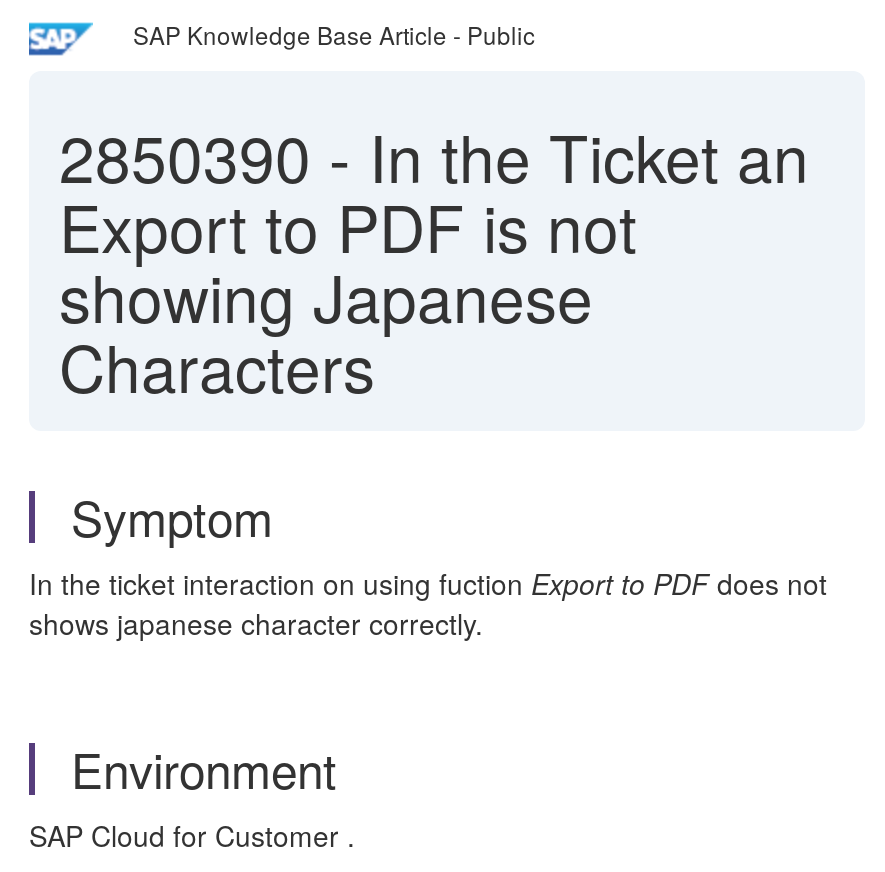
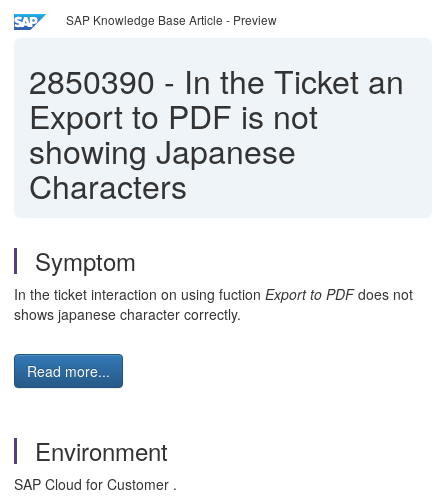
[133,17,535,51] SAP Knowledge Base Article - Public -> [66,11,277,28] SAP Knowledge Base Article - Preview
none -> [27,361,110,381] Read more...

